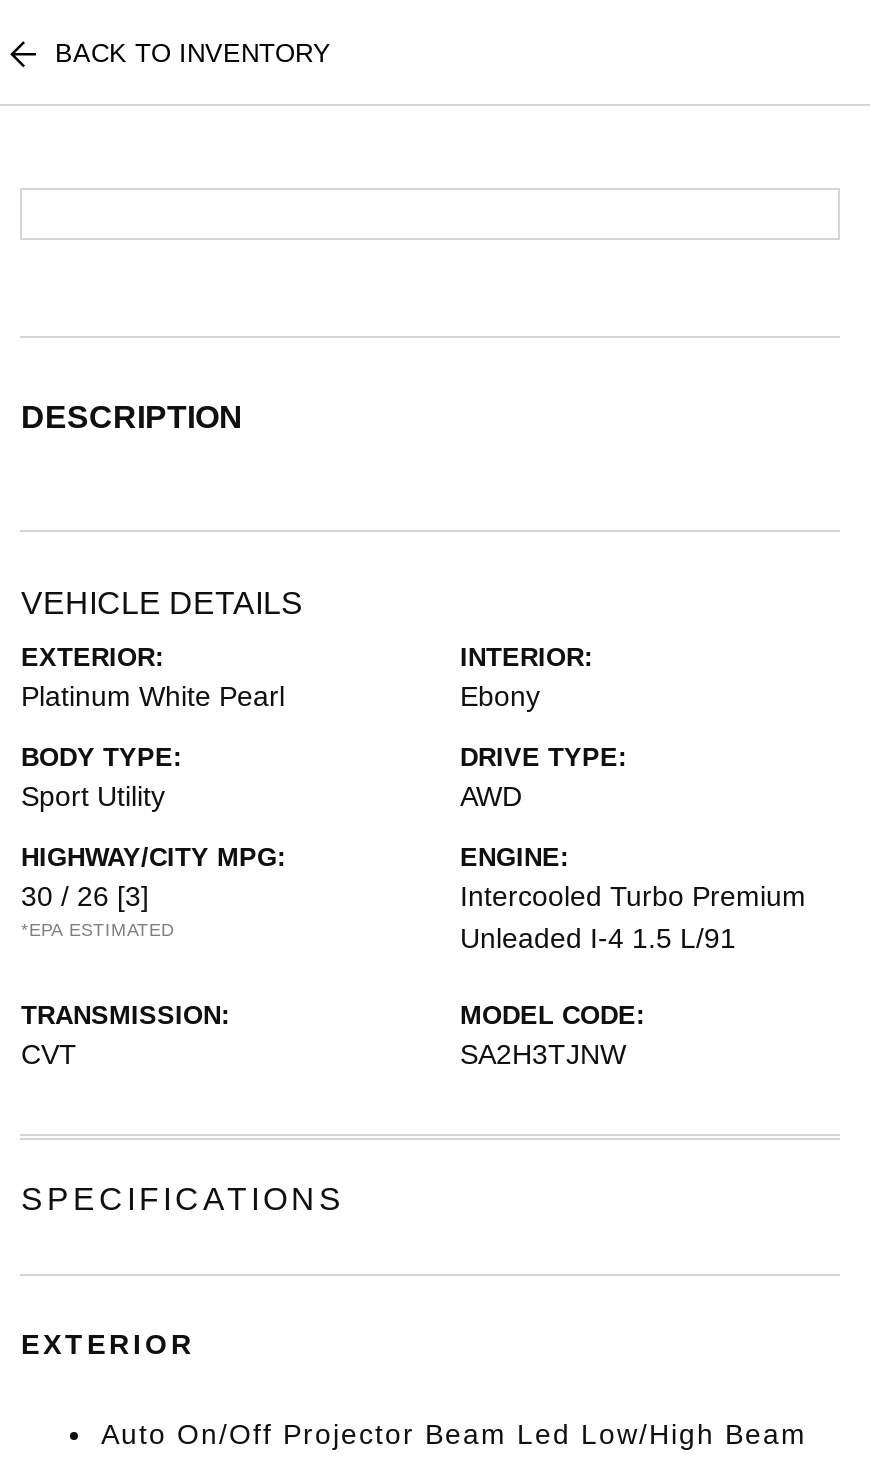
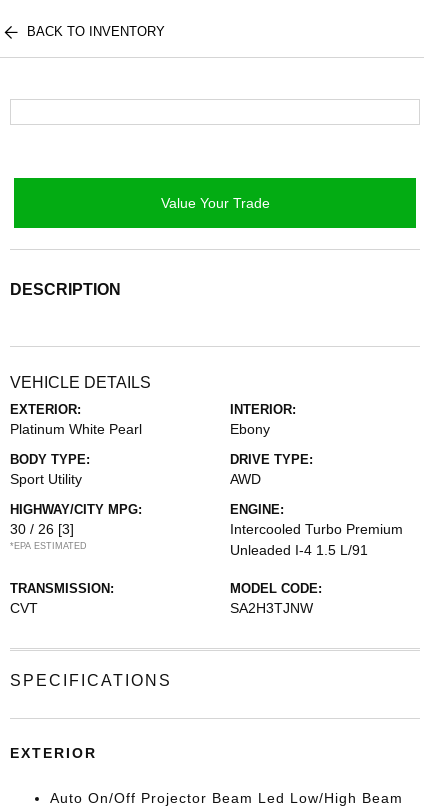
none -> [160,194,269,210] Value Your Trade

